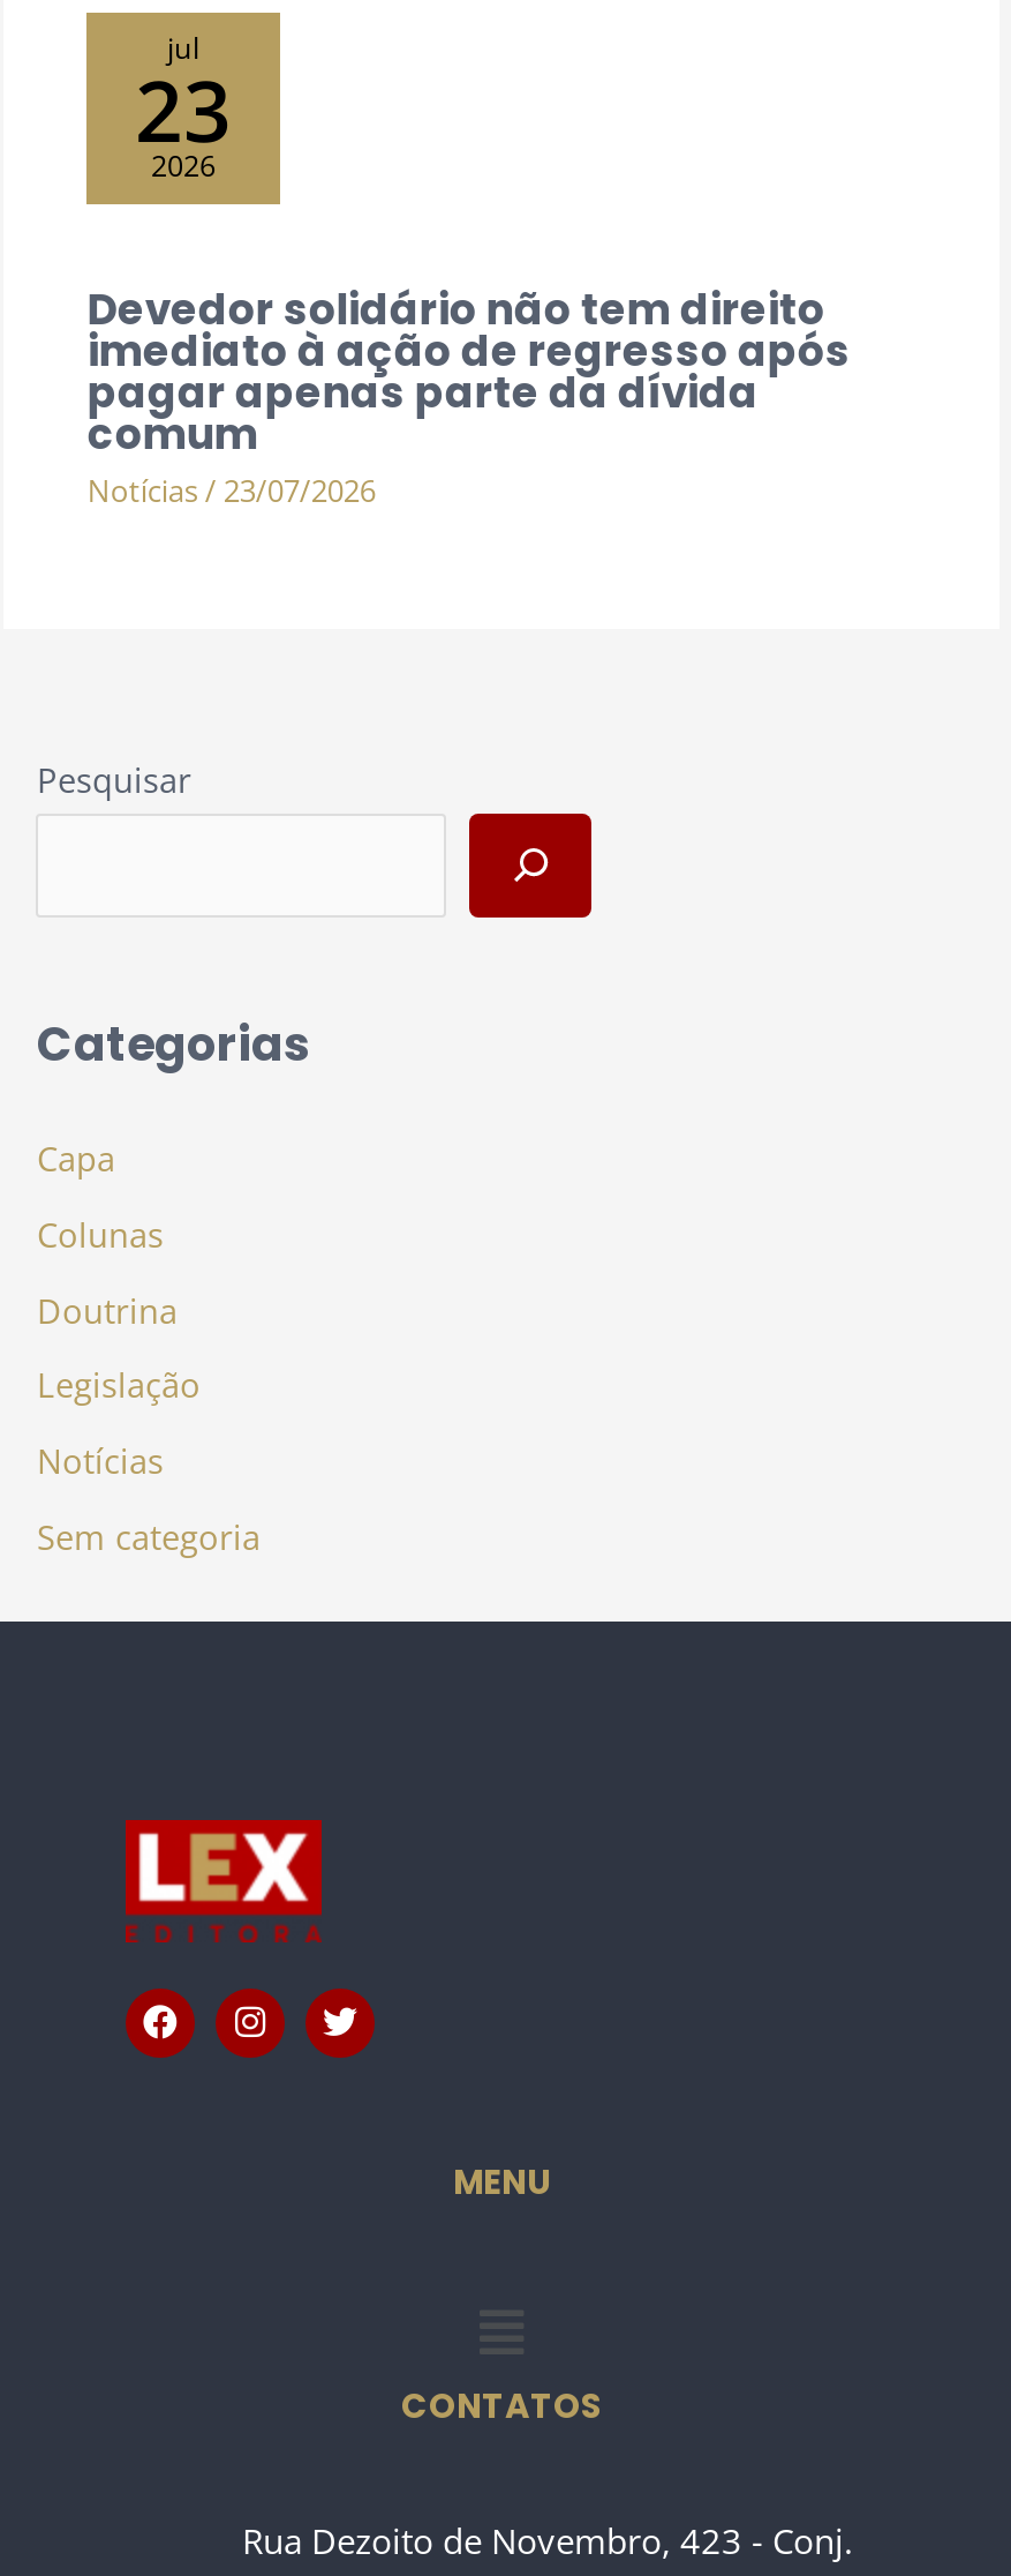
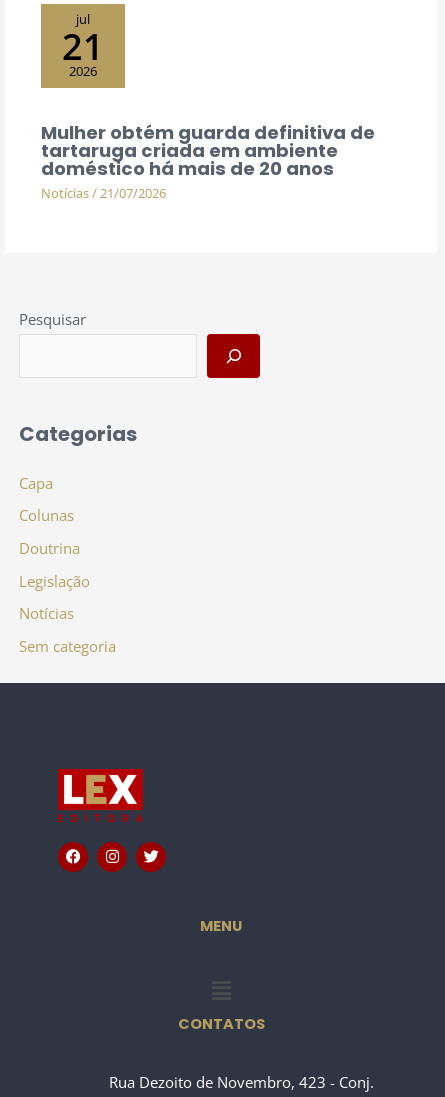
[135,51,232,166] 23 -> [62,21,104,71] 21
[87,279,850,511] Devedor solidário não tem direito | imediato à ação de regresso após | pagar apenas parte da dívida | comum | Notícias / 23/07/2026 -> [41,120,375,202] Mulher obtém guarda definitiva de | tartaruga criada em ambiente | doméstico há mais de 20 anos | Notícias/21/07/2026

